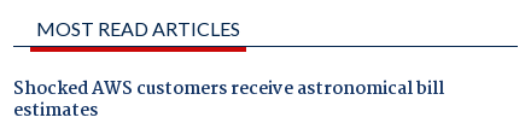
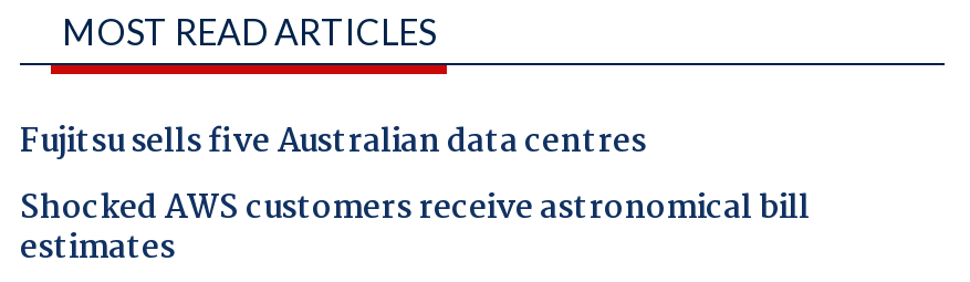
none -> [20,117,646,170] Fujitsu sells five Australian data centres

